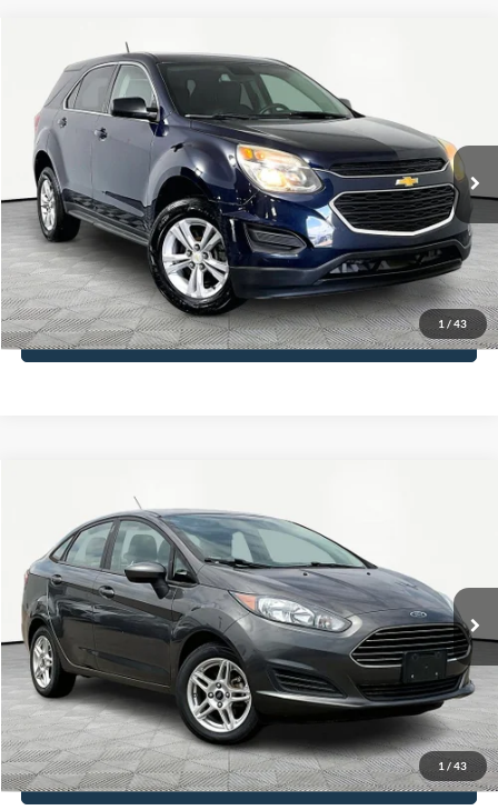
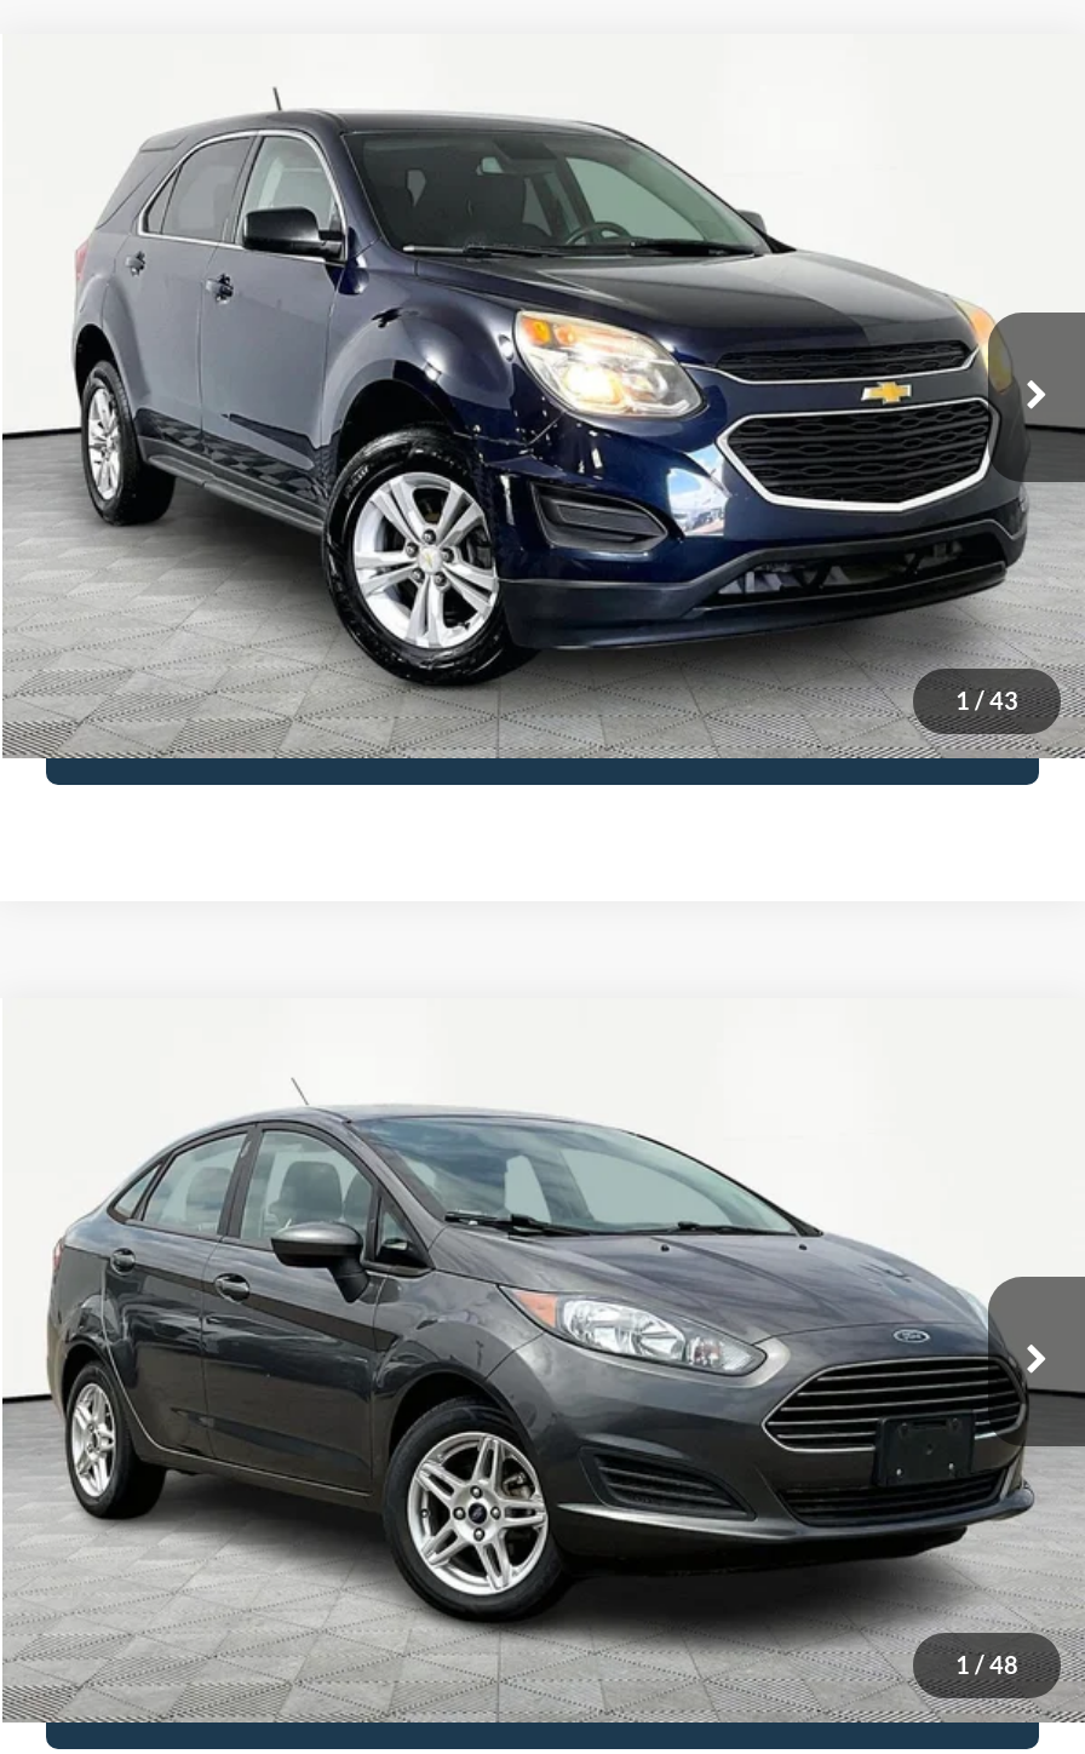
[439,759,467,772] 1 / 43 -> [955,1650,1018,1679] 1 / 48

